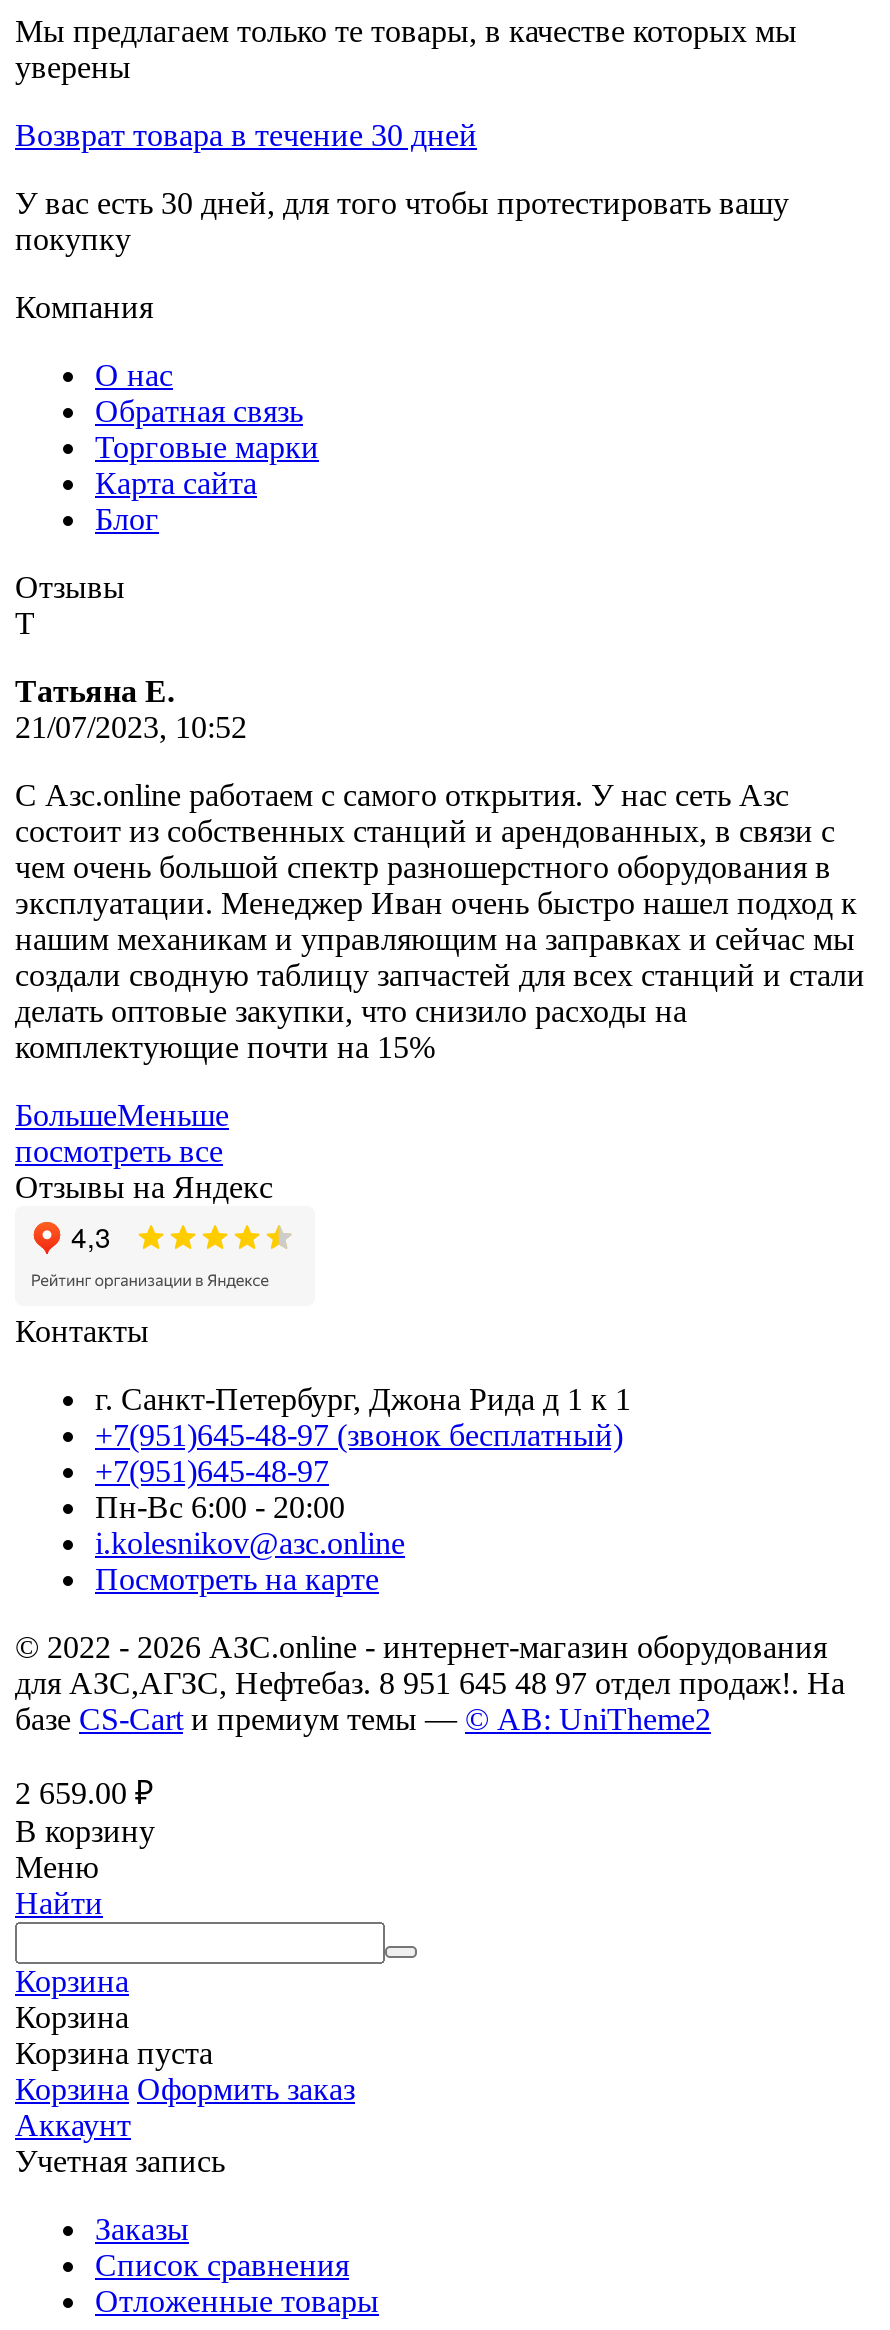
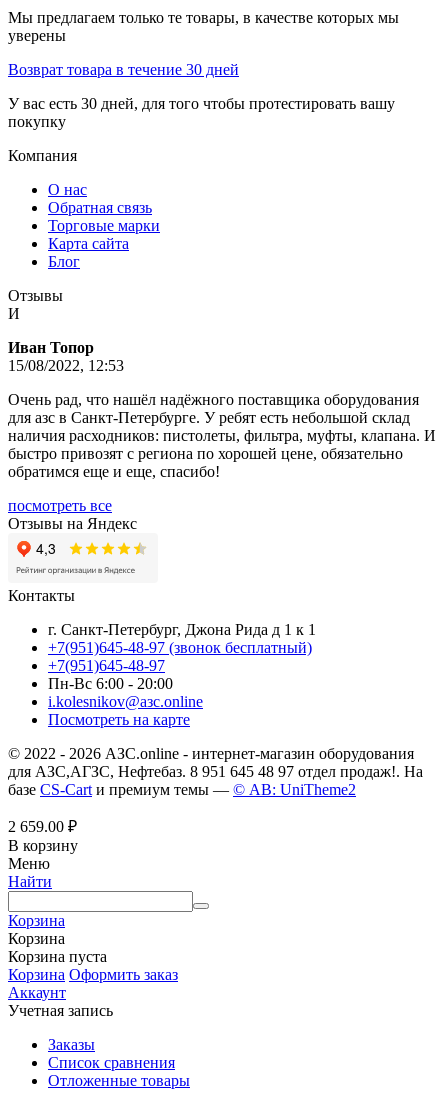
[15,606,865,1132] Т | Татьяна Е. | 21/07/2023, 10:52 | С Азс.online работаем с самого открытия. У нас сеть Азс | состоит из собственных станций и арендованных, в связи с | чем очень большой спектр разношерстного оборудования в | эксплуатации. Менеджер Иван очень быстро нашел подход к | нашим механикам и управляющим на заправках и сейчас мы | создали сводную таблицу запчастей для всех станций и стали | делать оптовые закупки, что снизило расходы на | комплектующие почти на 15% | БольшеМеньше -> [8,305,436,480] И | Иван Топор | 15/08/2022, 12:53 | Очень рад, что нашёл надёжного поставщика оборудования | для азс в Санкт-Петербурге. У ребят есть небольшой склад | наличия расходников: пистолеты, фильтра, муфты, клапана. И | быстро привозят с региона по хорошей цене, обязательно | обратимся еще и еще, спасибо!

